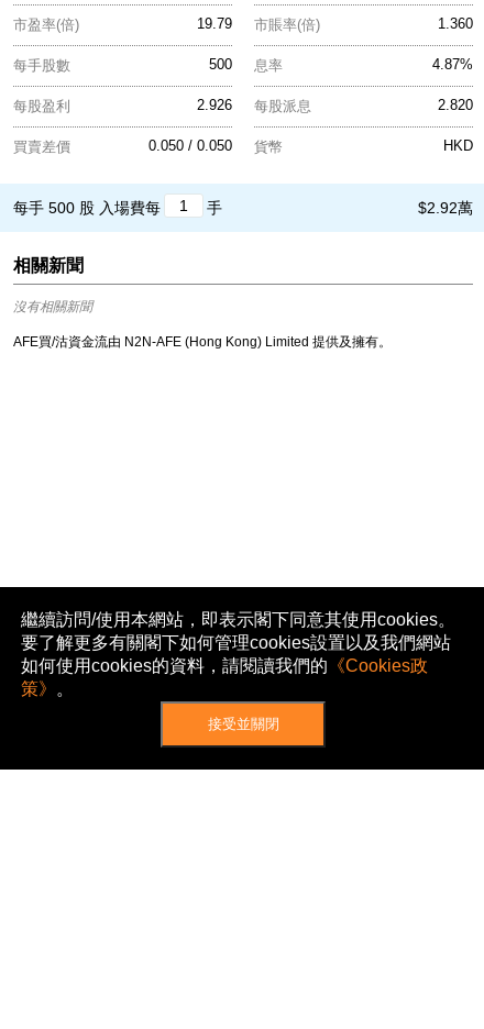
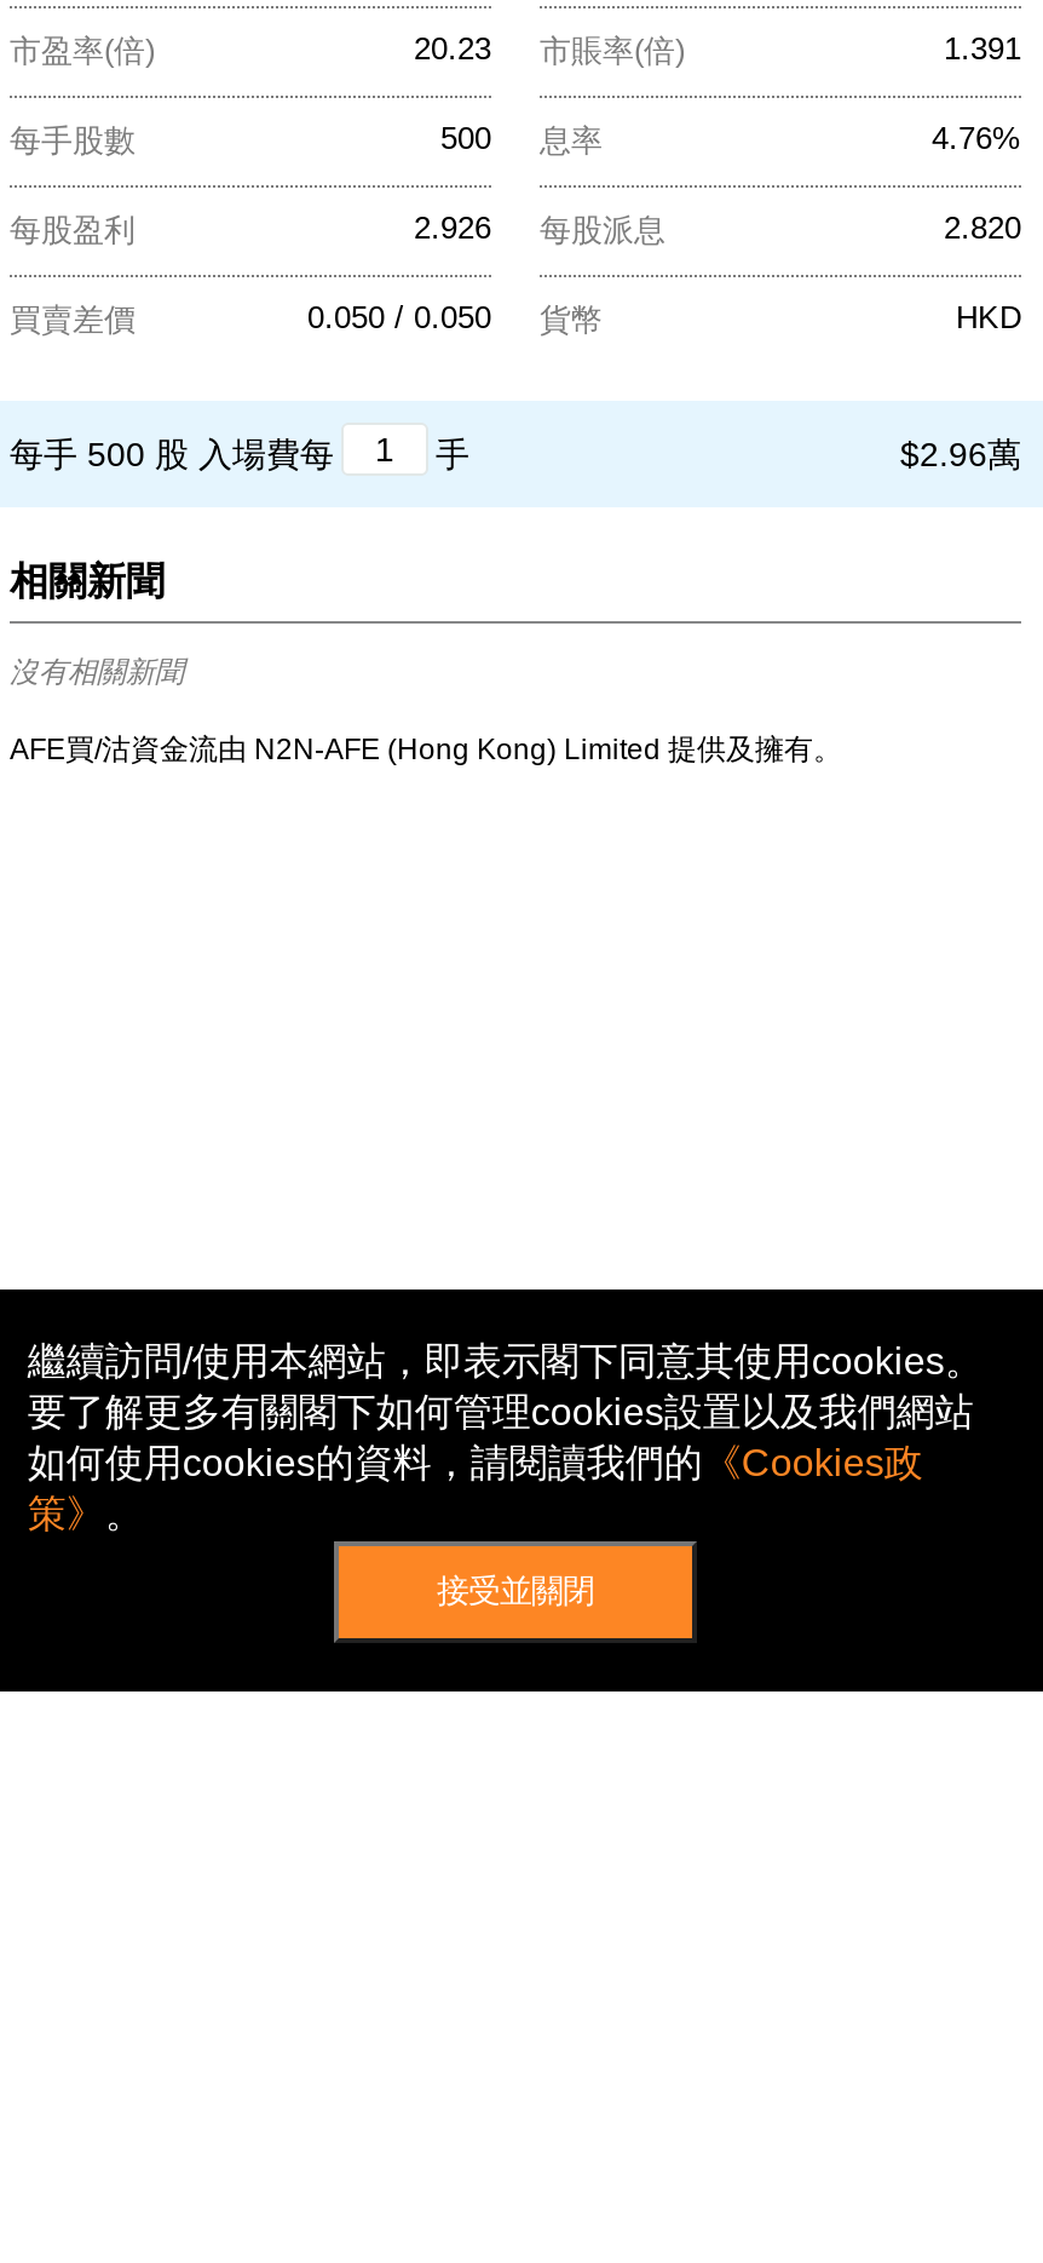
[197,15,320,33] 19.79 市賬率(倍) -> [414,30,685,69] 20.23 市賬率(倍)
[438,15,473,32] 1.360 -> [944,30,1021,67] 1.391
[432,56,473,73] 4.87% -> [932,120,1021,156] 4.76%
[418,199,473,217] $2.92萬 -> [900,435,1021,473] $2.96萬

